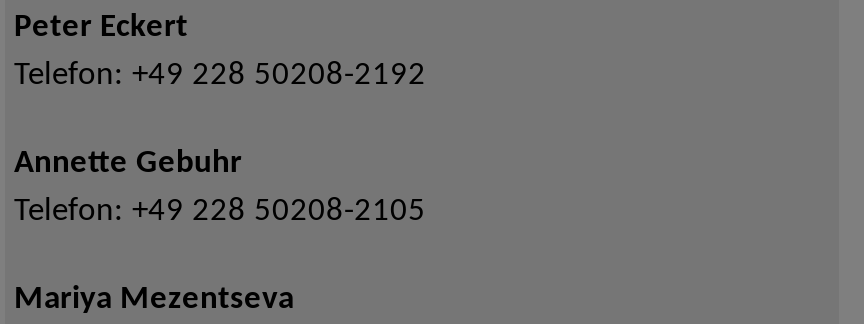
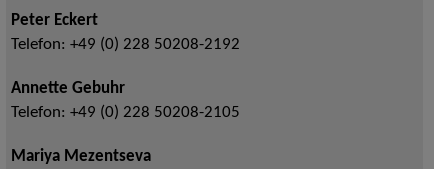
[14,60,426,92] Telefon: +49 228 50208-2192 -> [10,37,239,53] Telefon: +49 (0) 228 50208-2192
[14,196,426,228] Telefon: +49 228 50208-2105 -> [10,105,239,121] Telefon: +49 (0) 228 50208-2105

